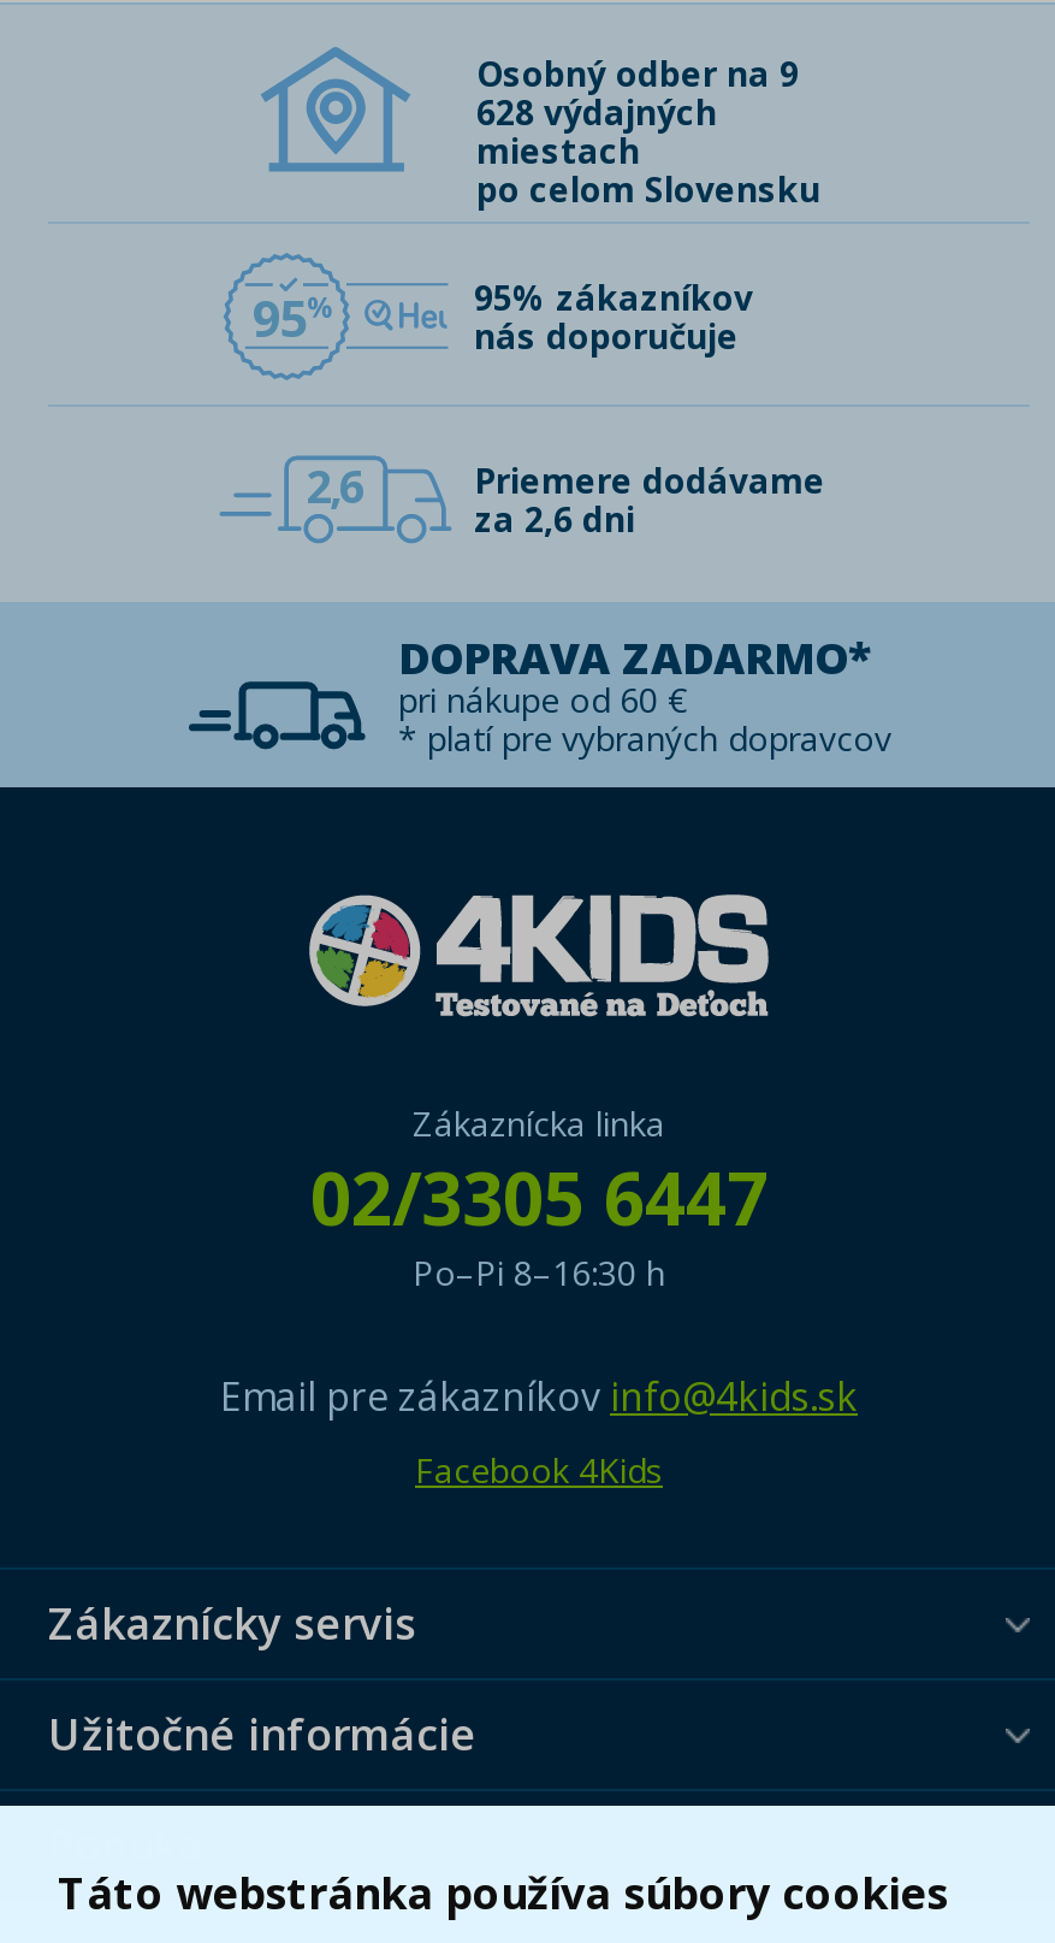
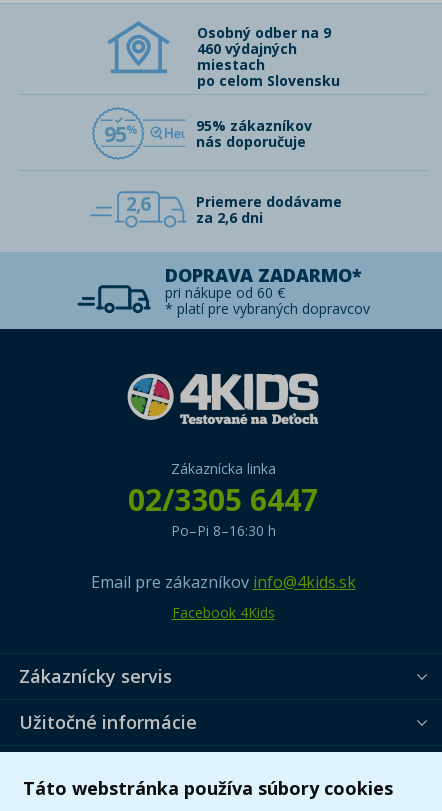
[476,89,717,135] 628 výdajných -> [197,39,297,58] 460 výdajných

